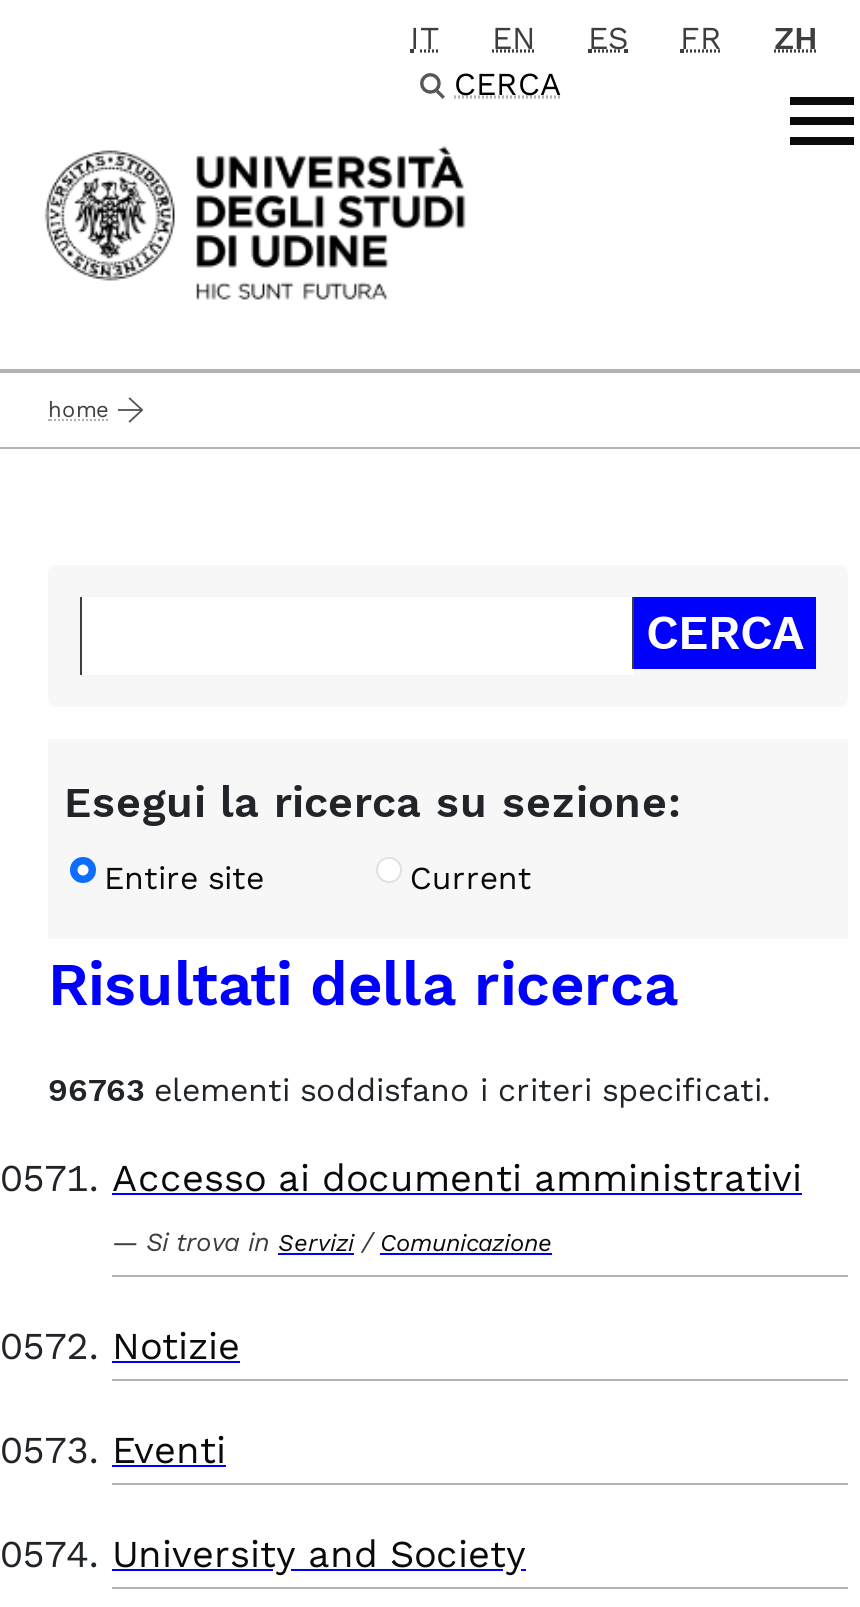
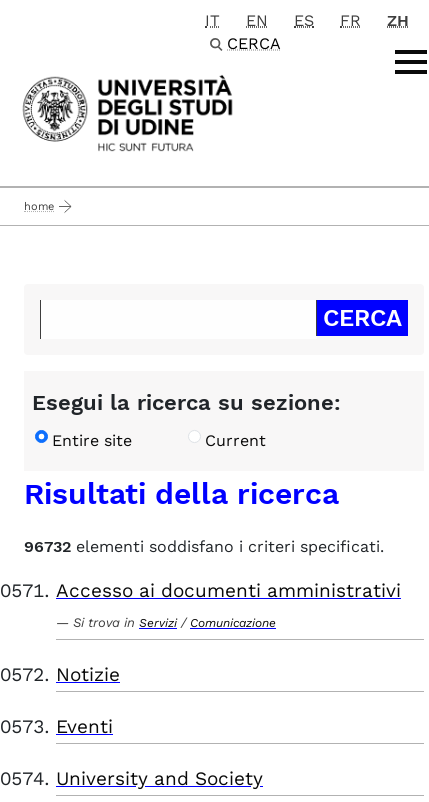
[48,1071,770,1109] 96763 elementi soddisfano i criteri specificati. -> [24,537,384,556] 96732 elementi soddisfano i criteri specificati.

